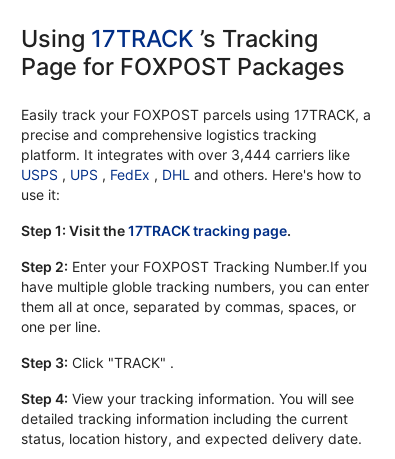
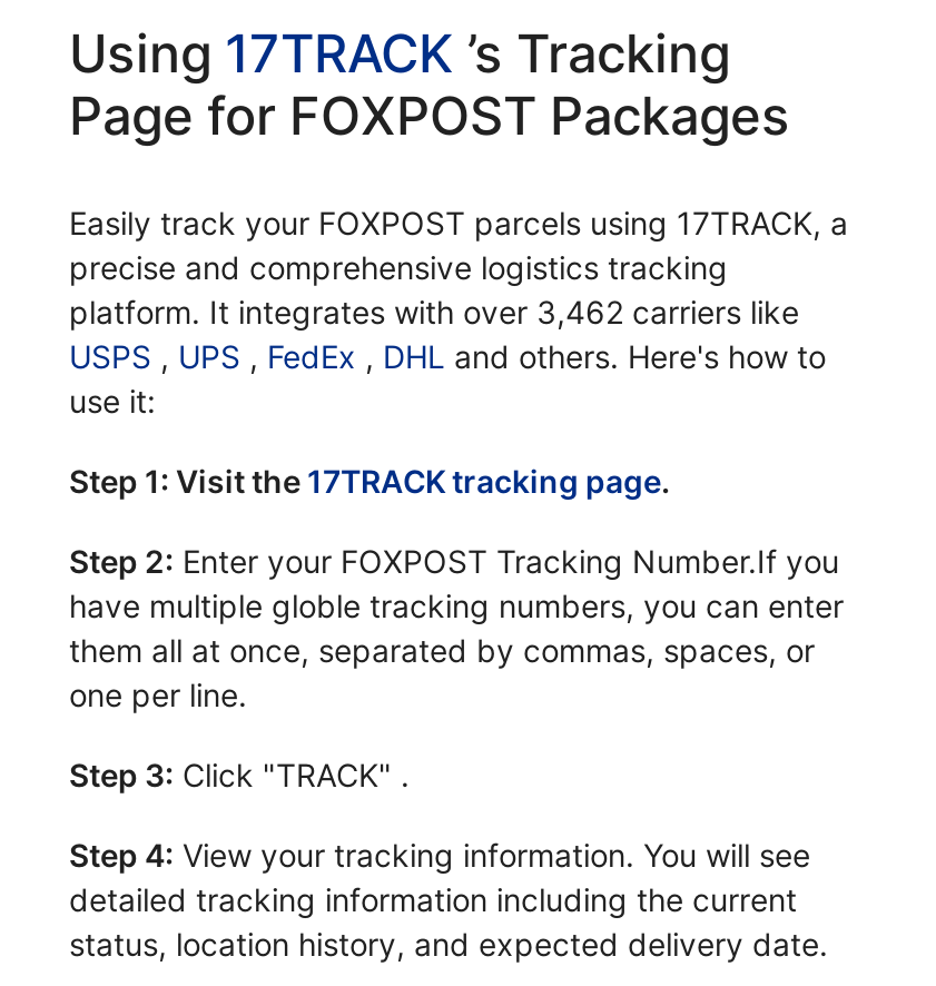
[21,146,350,163] platform. It integrates with over 3,444 carriers like -> [69,293,799,331] platform. It integrates with over 3,462 carriers like

